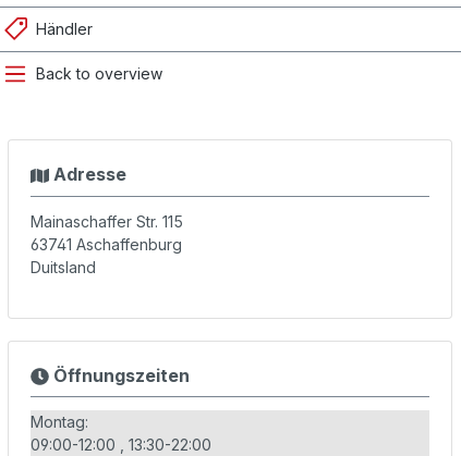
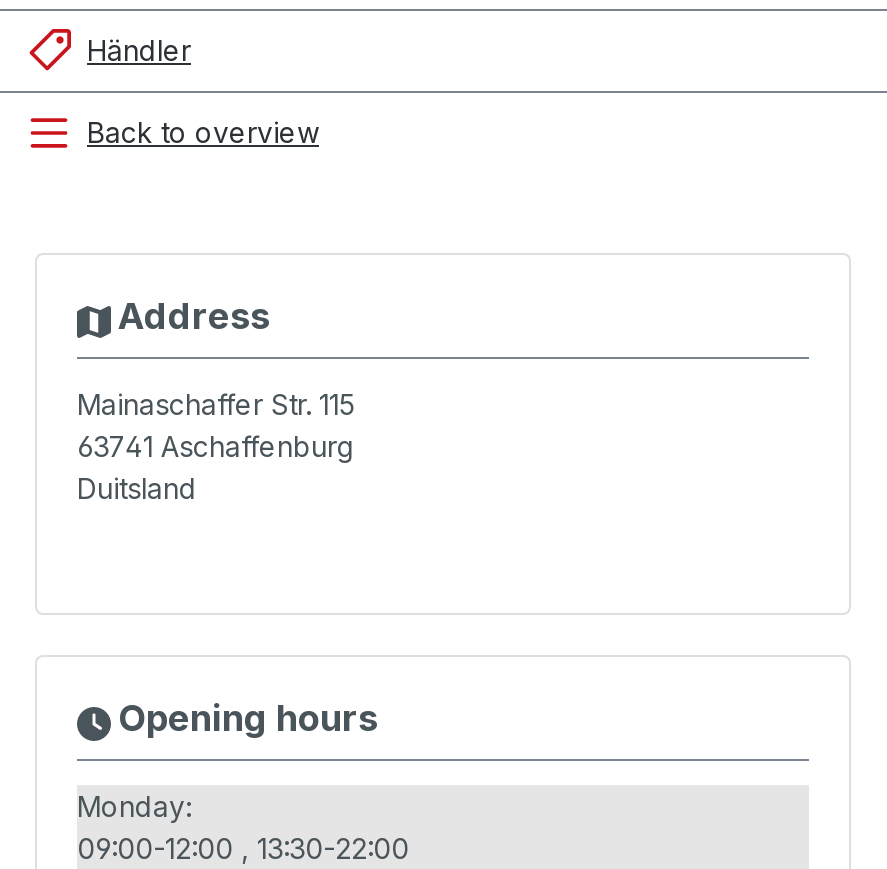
[48,163,126,184] Adresse -> [110,295,270,337] Address
[48,363,189,385] Öffnungszeiten -> [110,697,378,739] Opening hours
[31,412,88,431] Montag: -> [77,789,191,823] Monday:

